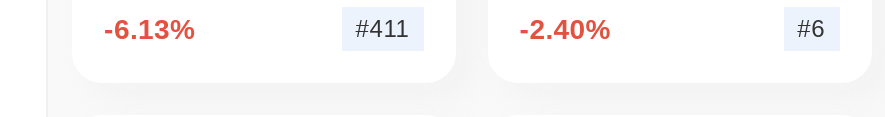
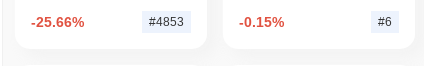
[104,12,410,44] -6.13% | #411 -> [31,14,184,30] -25.66% | #4853
[520,12,610,44] -2.40% -> [239,14,284,30] -0.15%

